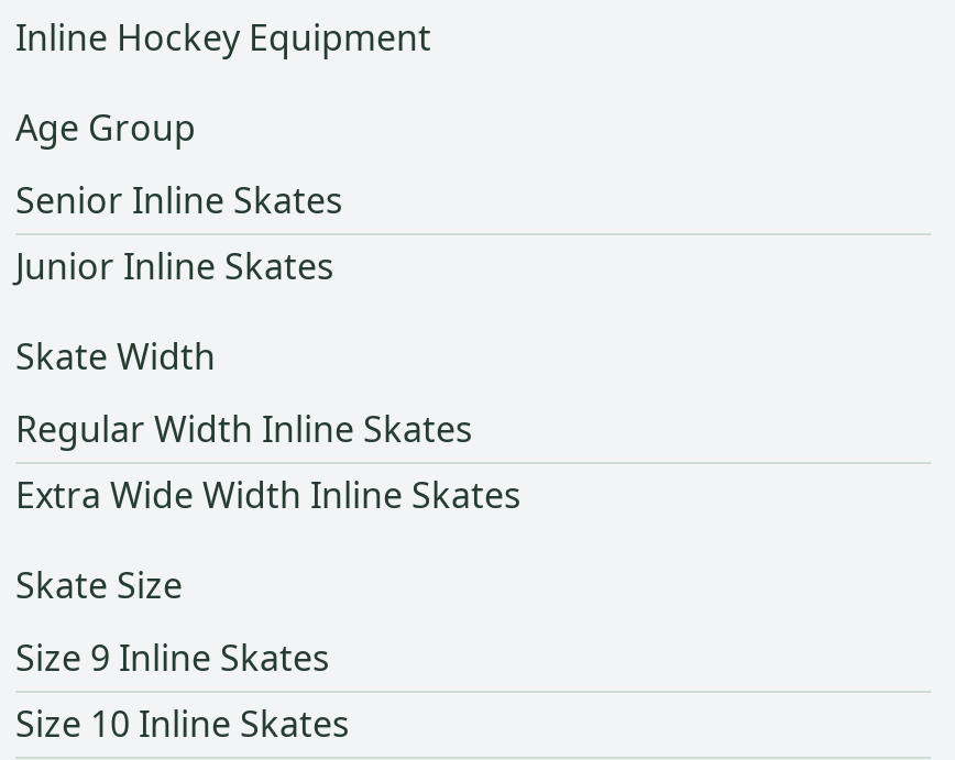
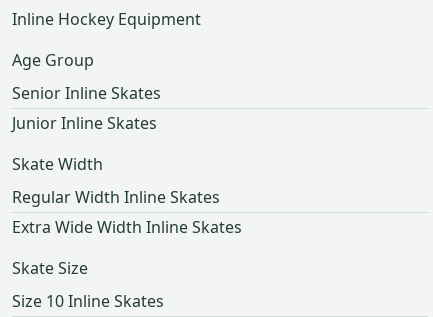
[15,634,330,682] Size 9 Inline Skates -> none

